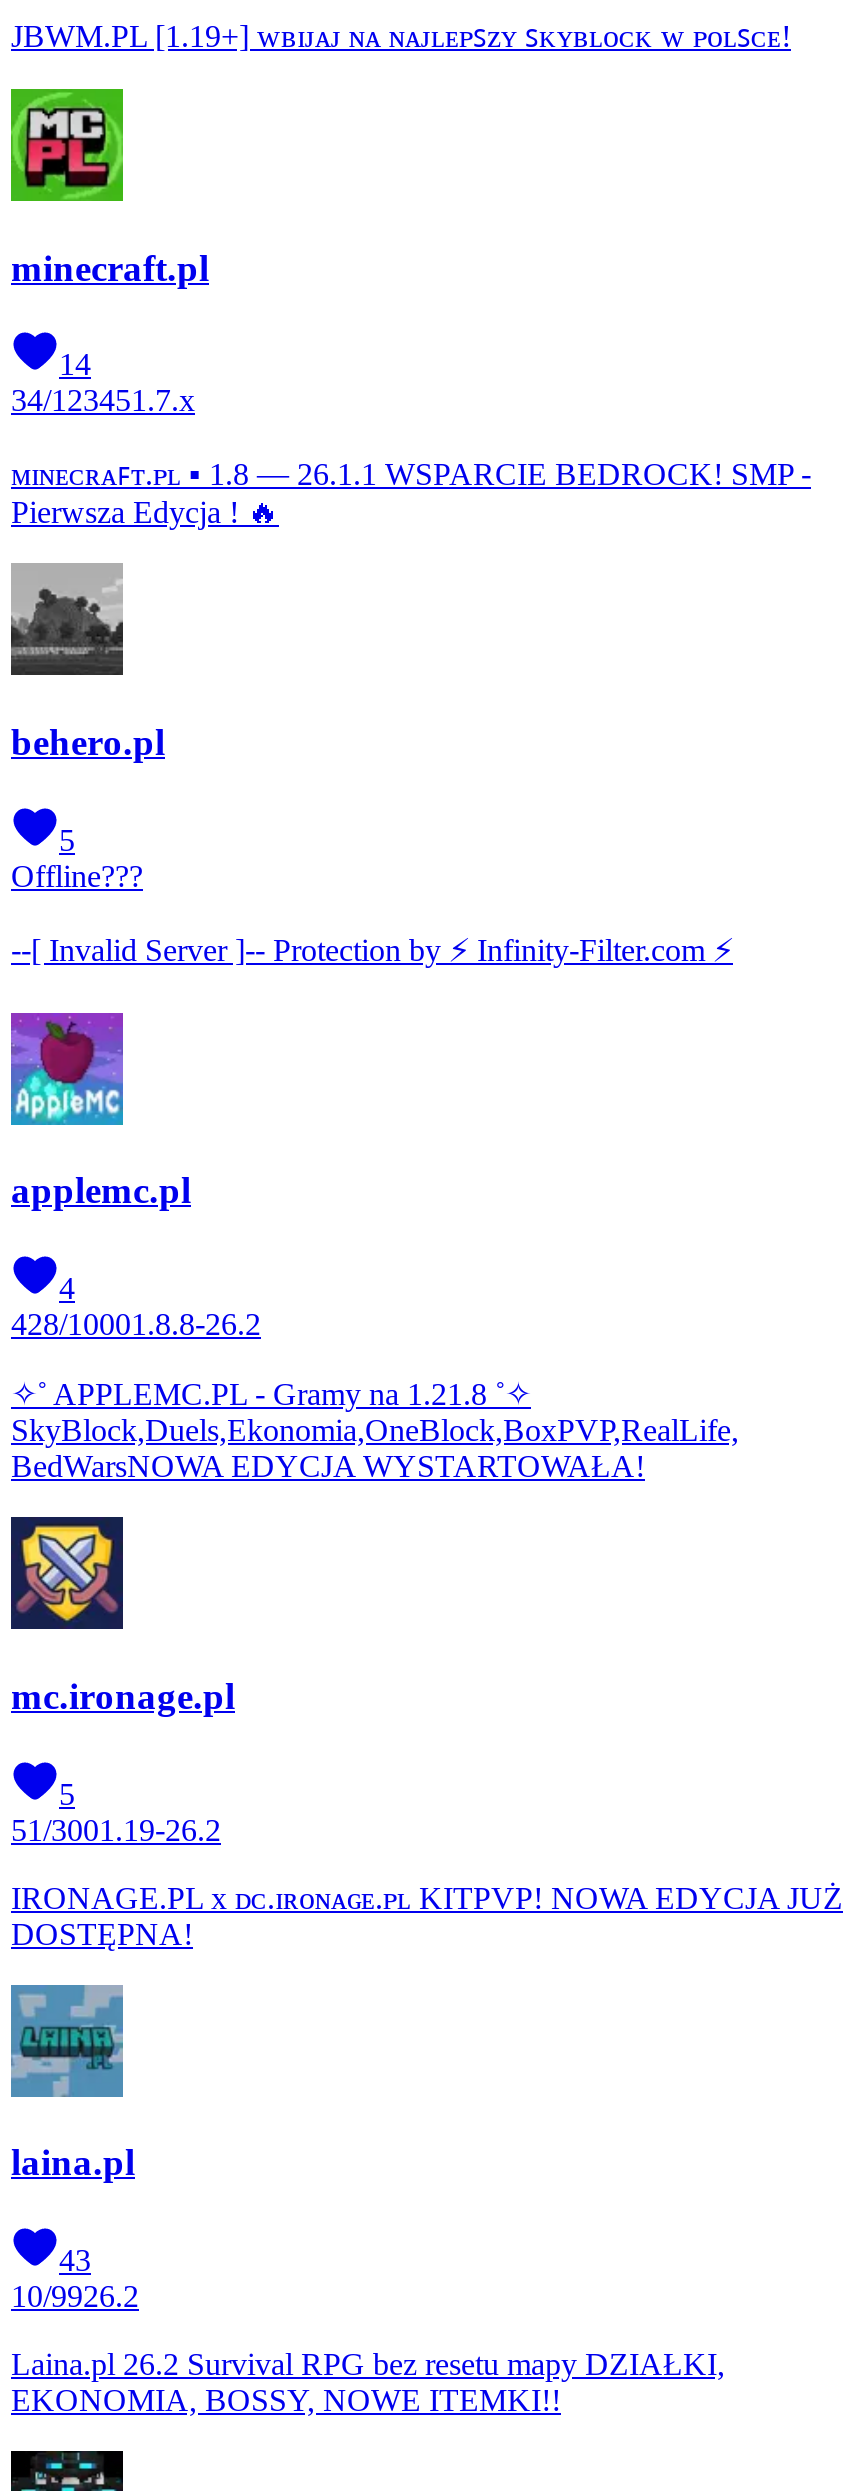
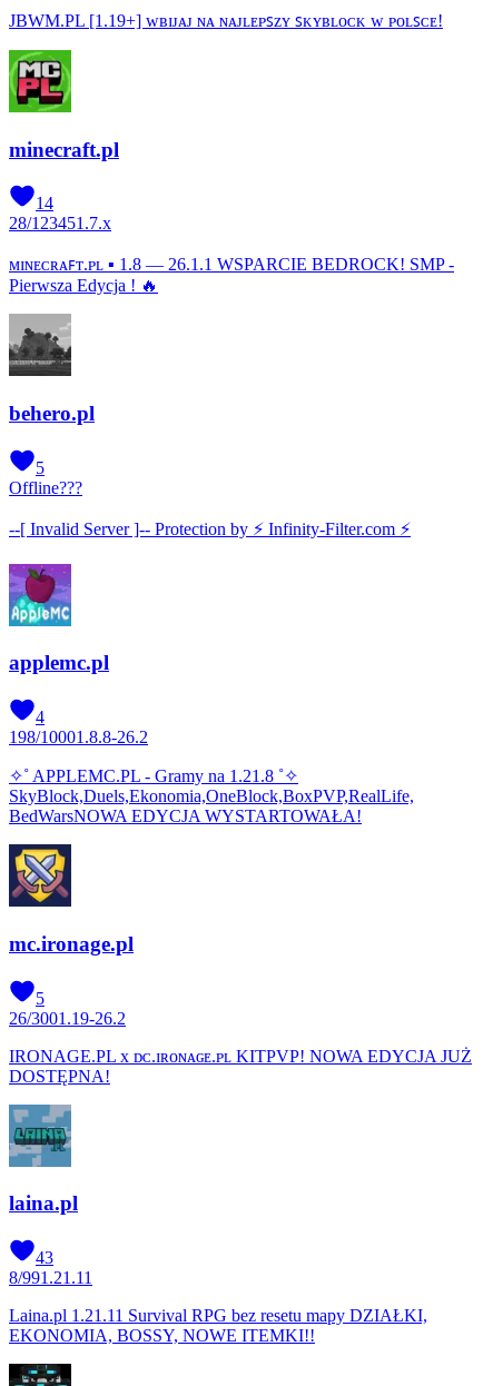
[11,383,195,417] 34/123451.7.x -> [9,214,111,233] 28/123451.7.x
[11,1307,261,1341] 428/10001.8.8-26.2 -> [9,728,148,747] 198/10001.8.8-26.2
[11,1812,221,1846] 51 / 3001.19-26.2 -> [9,1008,126,1027] 26 / 3001.19-26.2
[11,2279,139,2313] 10/9926.2 -> [9,1268,92,1287] 8/991.21.11
[11,2347,725,2381] Laina.pl 26.2 Survival RPG bez resetu mapy DZIAŁKI, -> [9,1306,427,1325] Laina.pl 1.21.11 Survival RPG bez resetu mapy DZIAŁKI,

